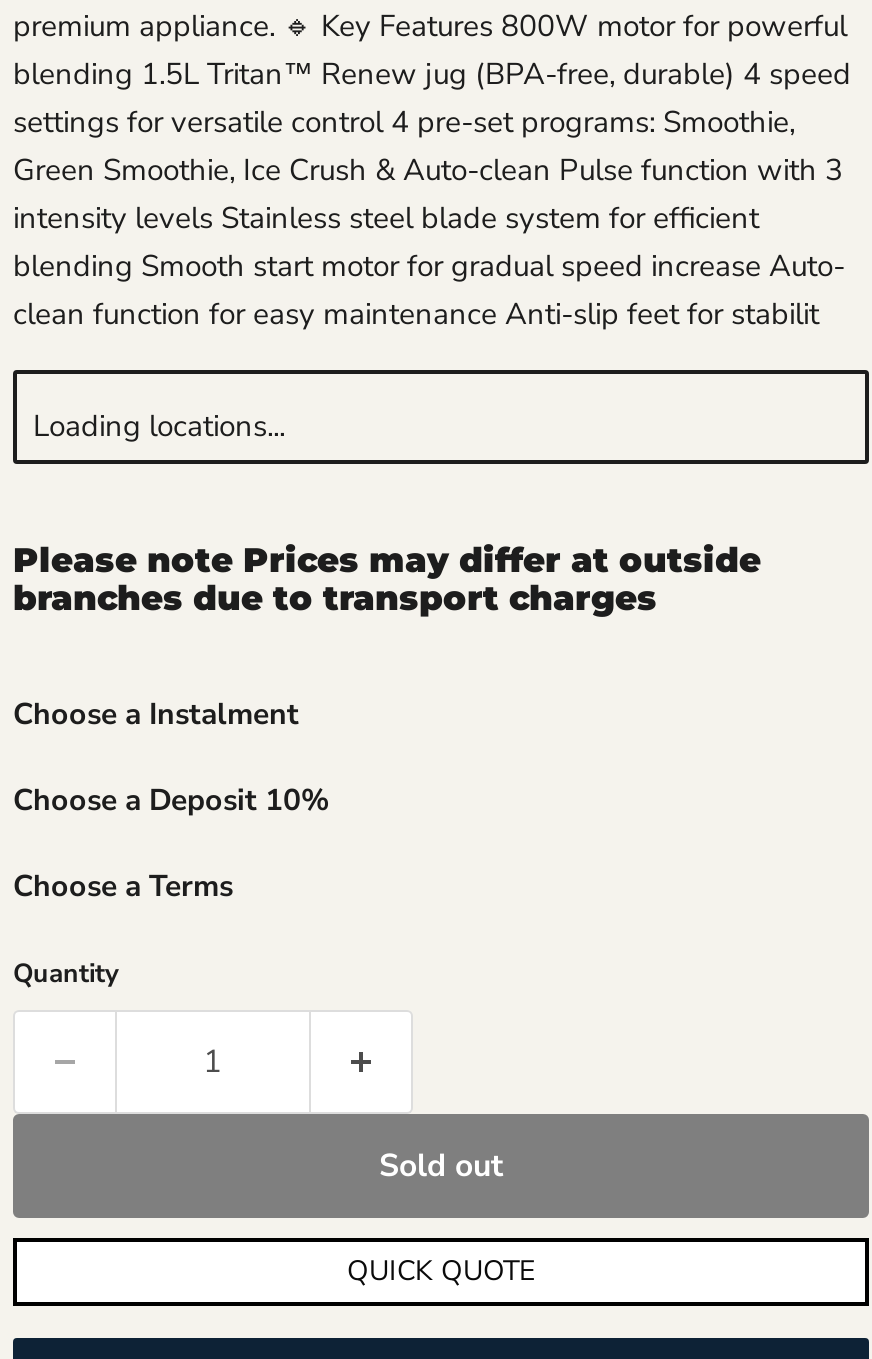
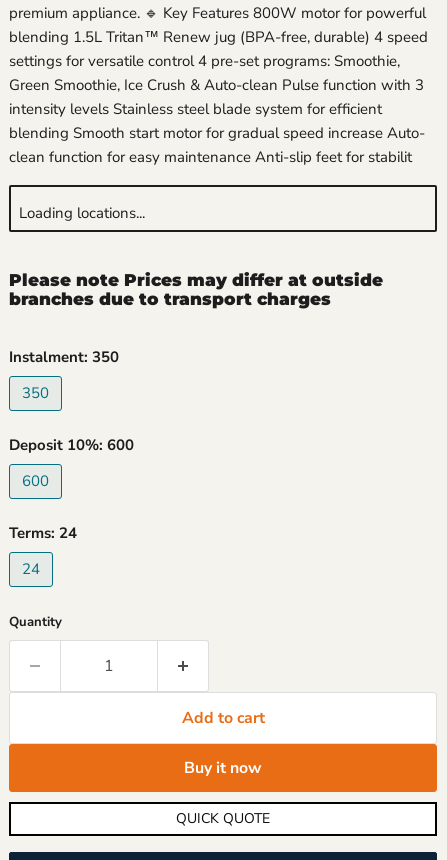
[13,693,329,905] Choose a Instalment | Choose a Deposit 10% | Choose a Terms -> [9,347,134,579] Instalment: 350 | 350 | Deposit 10%: 600 | 600 | Terms: 24 | 24
[379,1143,503,1187] Sold out -> [181,707,264,779] Add to cart | Buy it now

